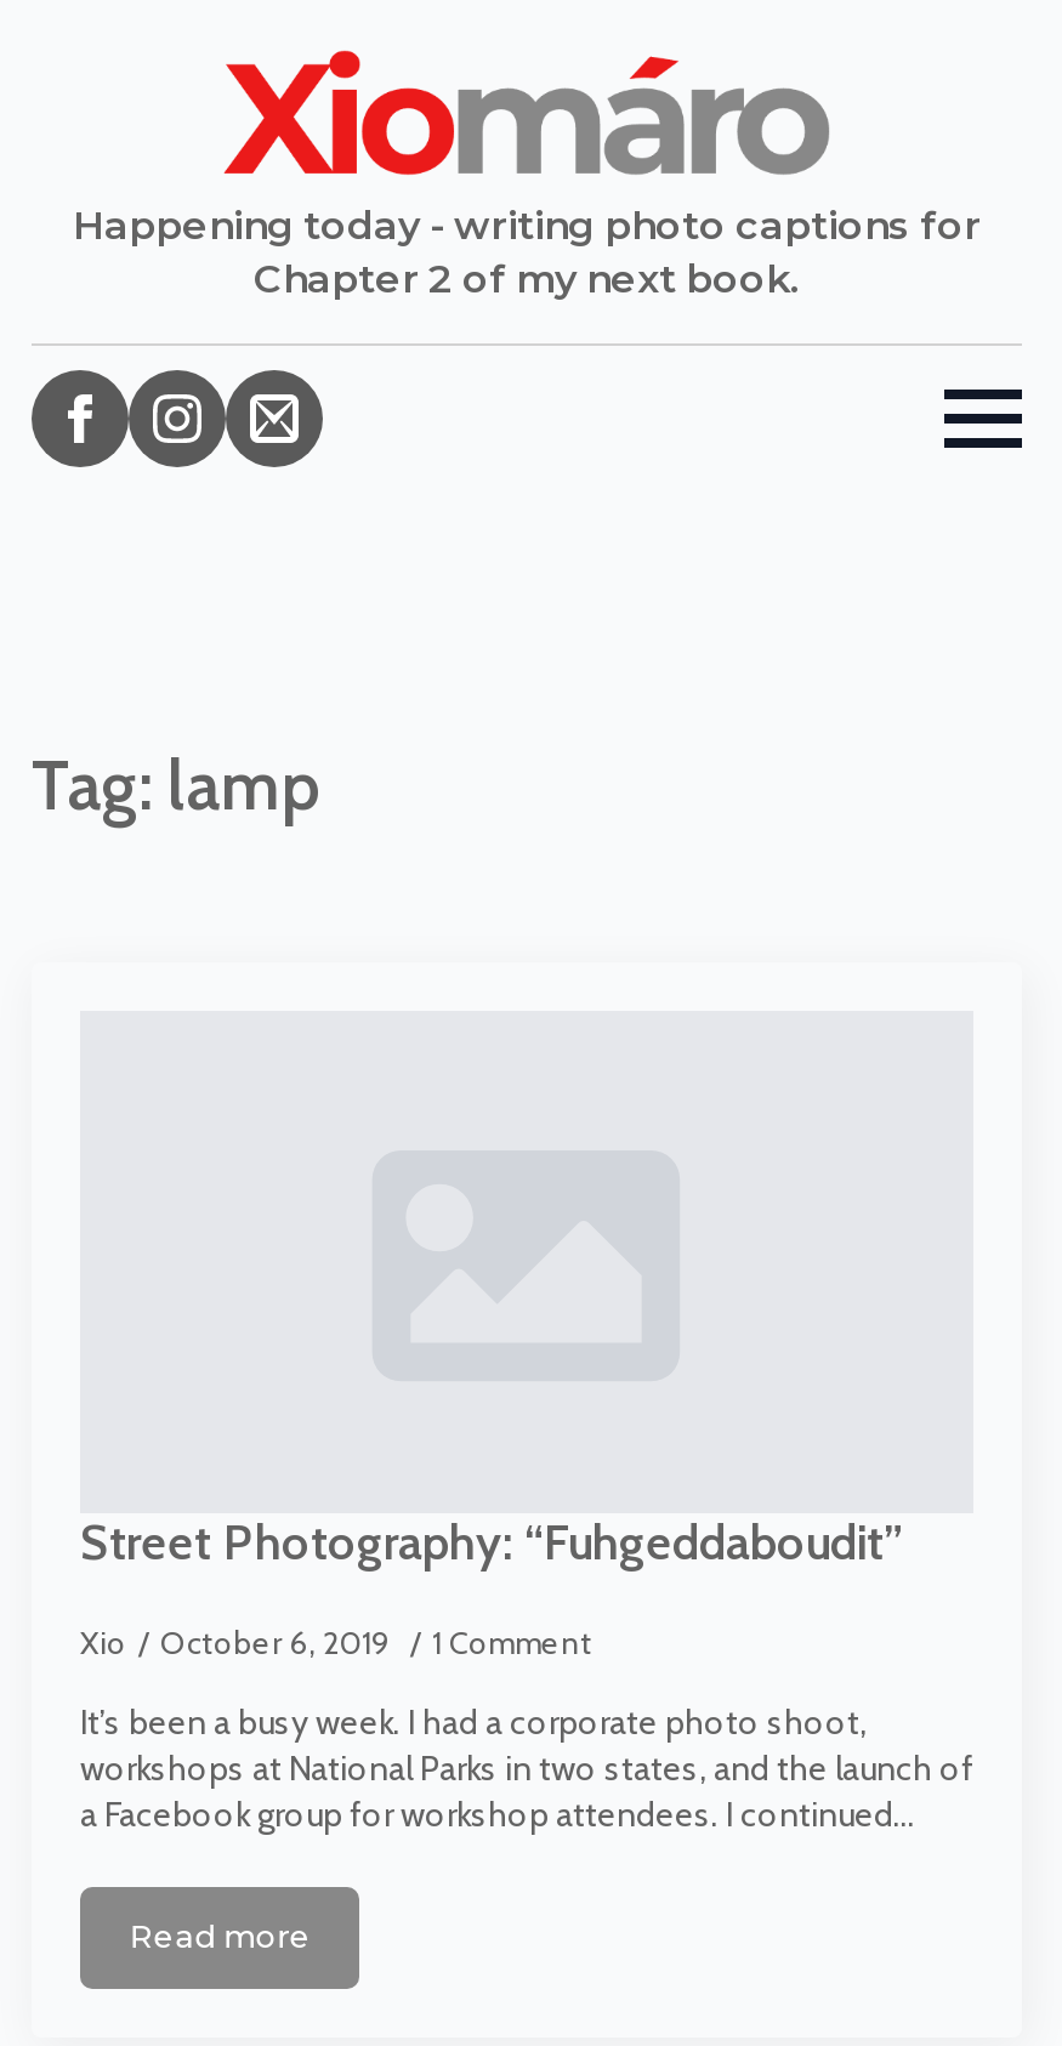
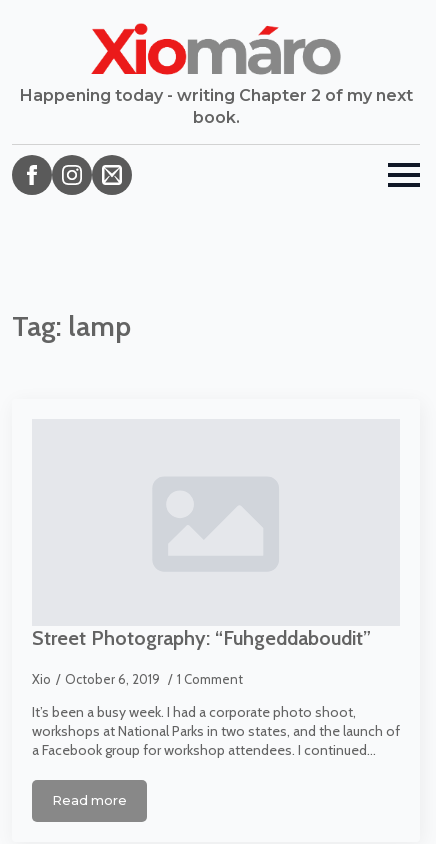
[73,203,981,303] Happening today - writing photo captions for | Chapter 2 of my next book. -> [19,86,412,127] Happening today - writing Chapter 2 of my next | book.

